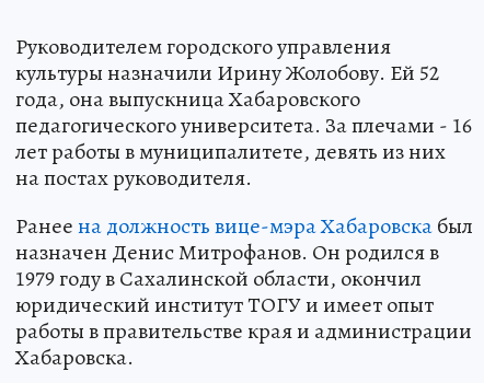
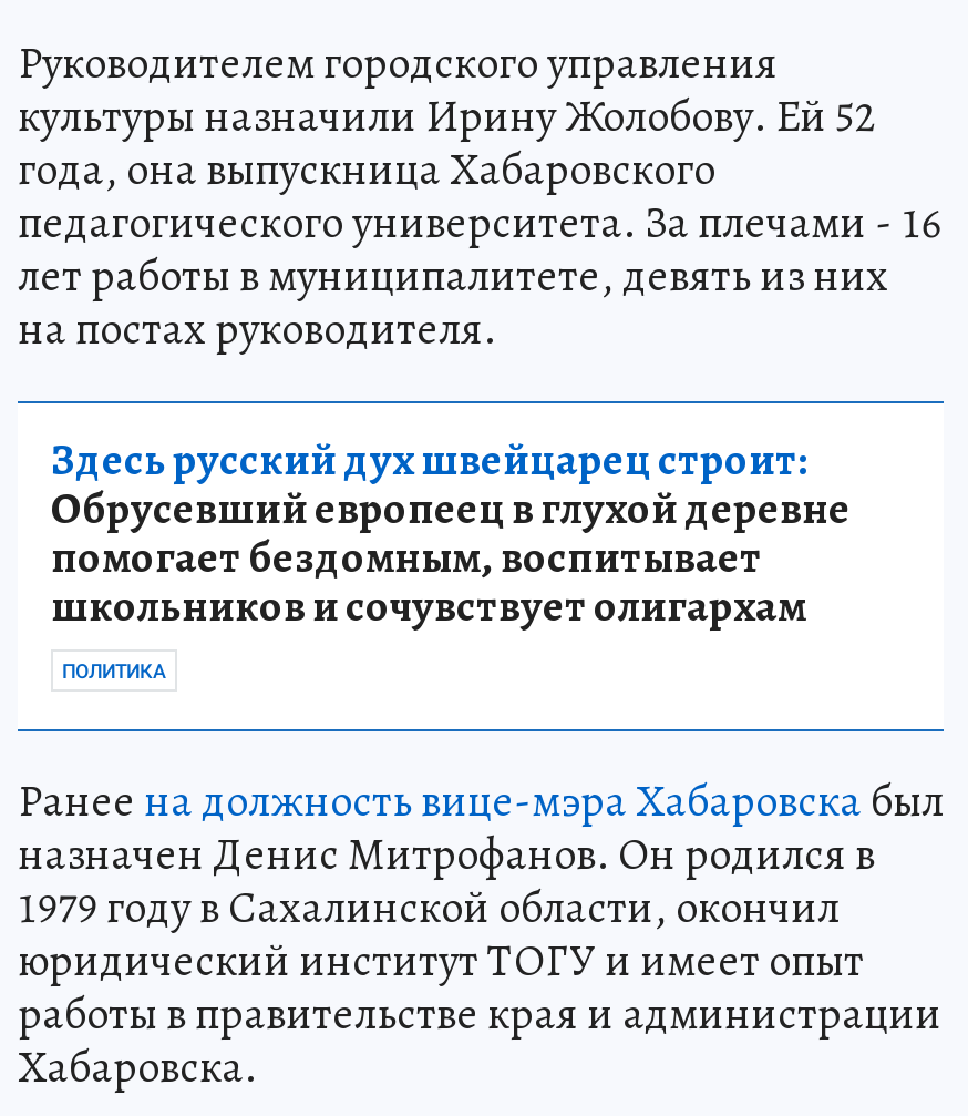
none -> [51,431,851,683] Здесь русский дух швейцарец строит: | Обрусевший европеец в глухой деревне | помогает бездомным, воспитывает | школьников и сочувствует олигархам | ПОЛИТИКА

